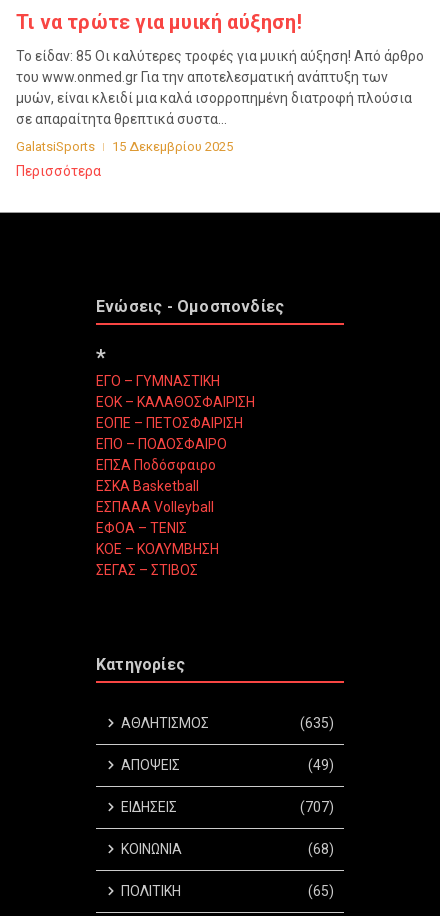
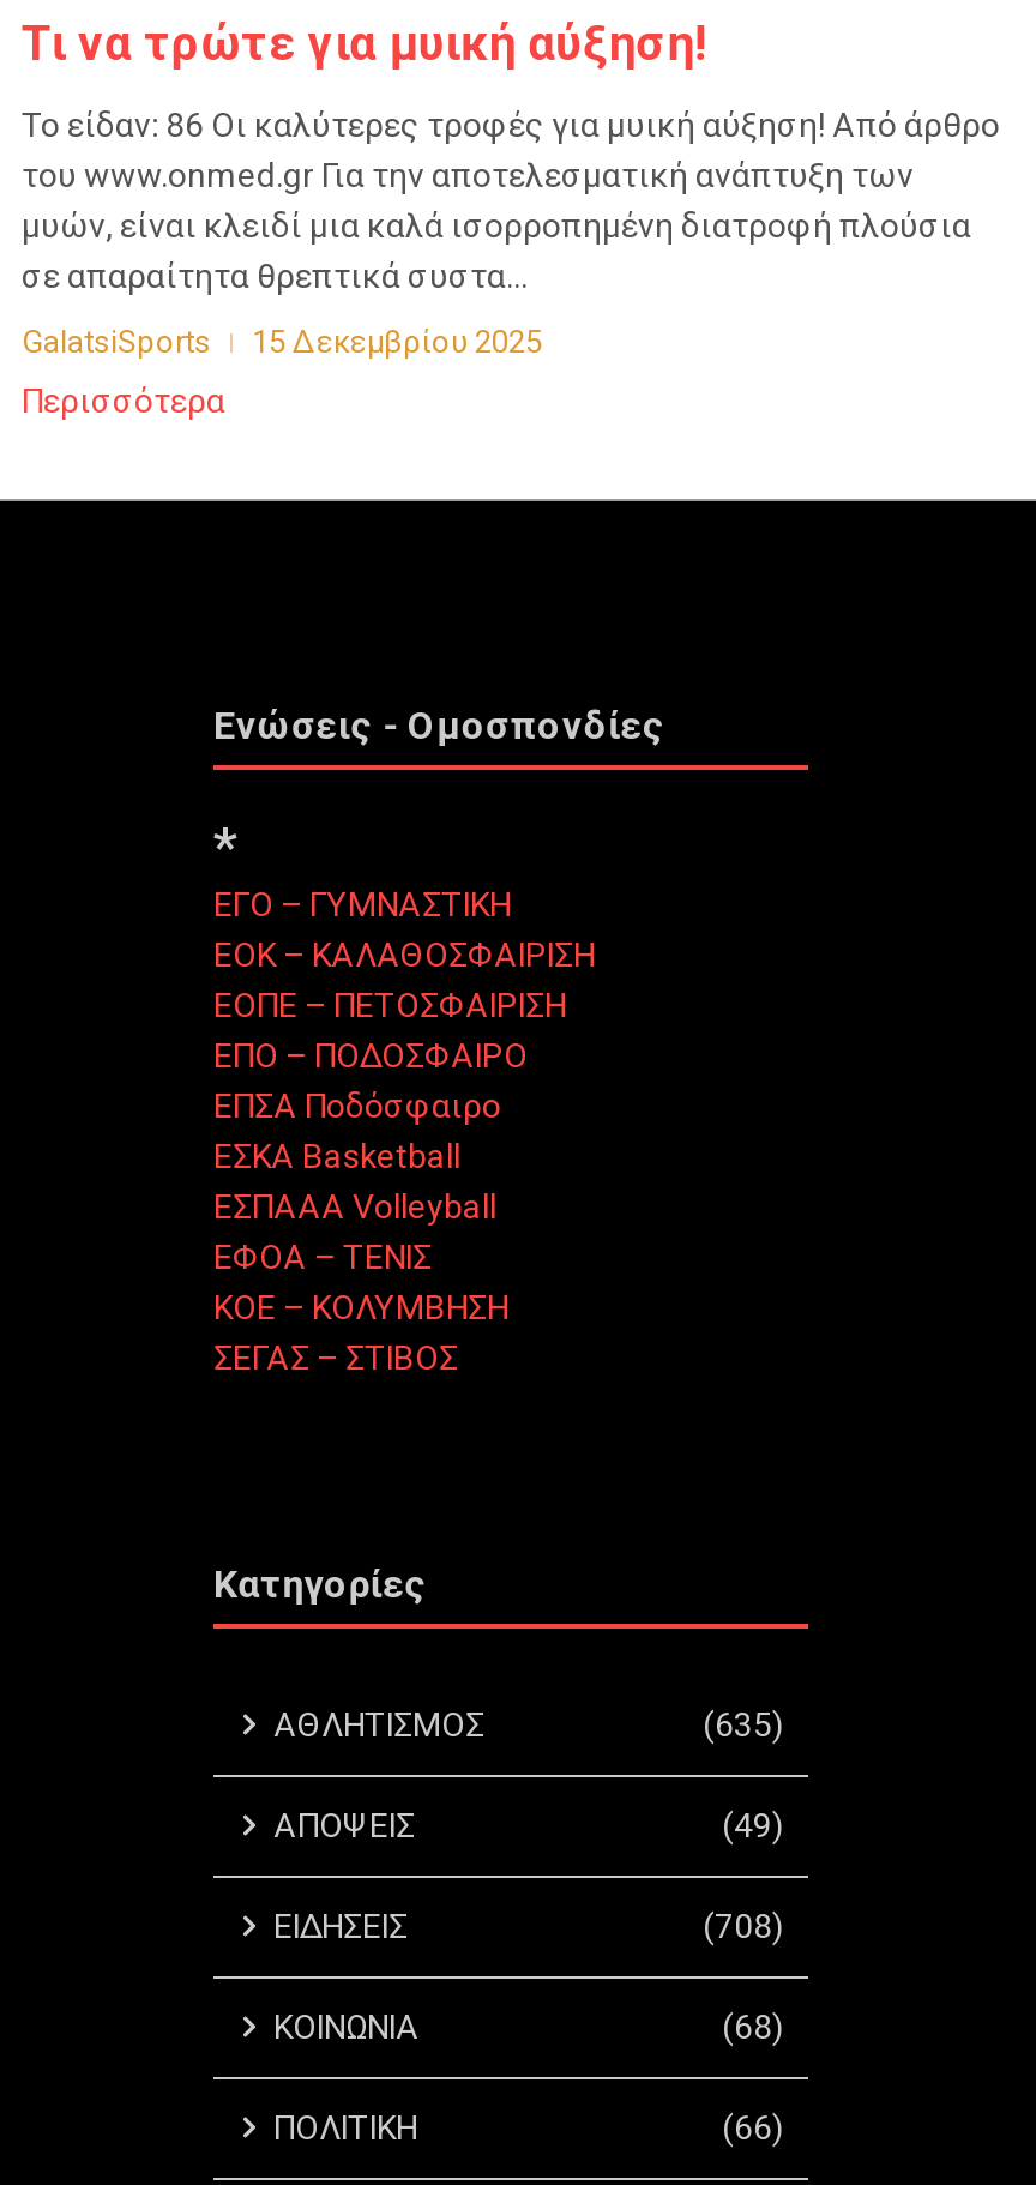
[16,48,424,64] Το είδαν: 85 Οι καλύτερες τροφές για μυική αύξηση! Από άρθρο -> [22,105,1000,144] Το είδαν: 86 Οι καλύτερες τροφές για μυική αύξηση! Από άρθρο
[300,799,334,815] (707) -> [703,1907,784,1945] (708)
[308,883,334,899] (65) -> [722,2108,784,2146] (66)

